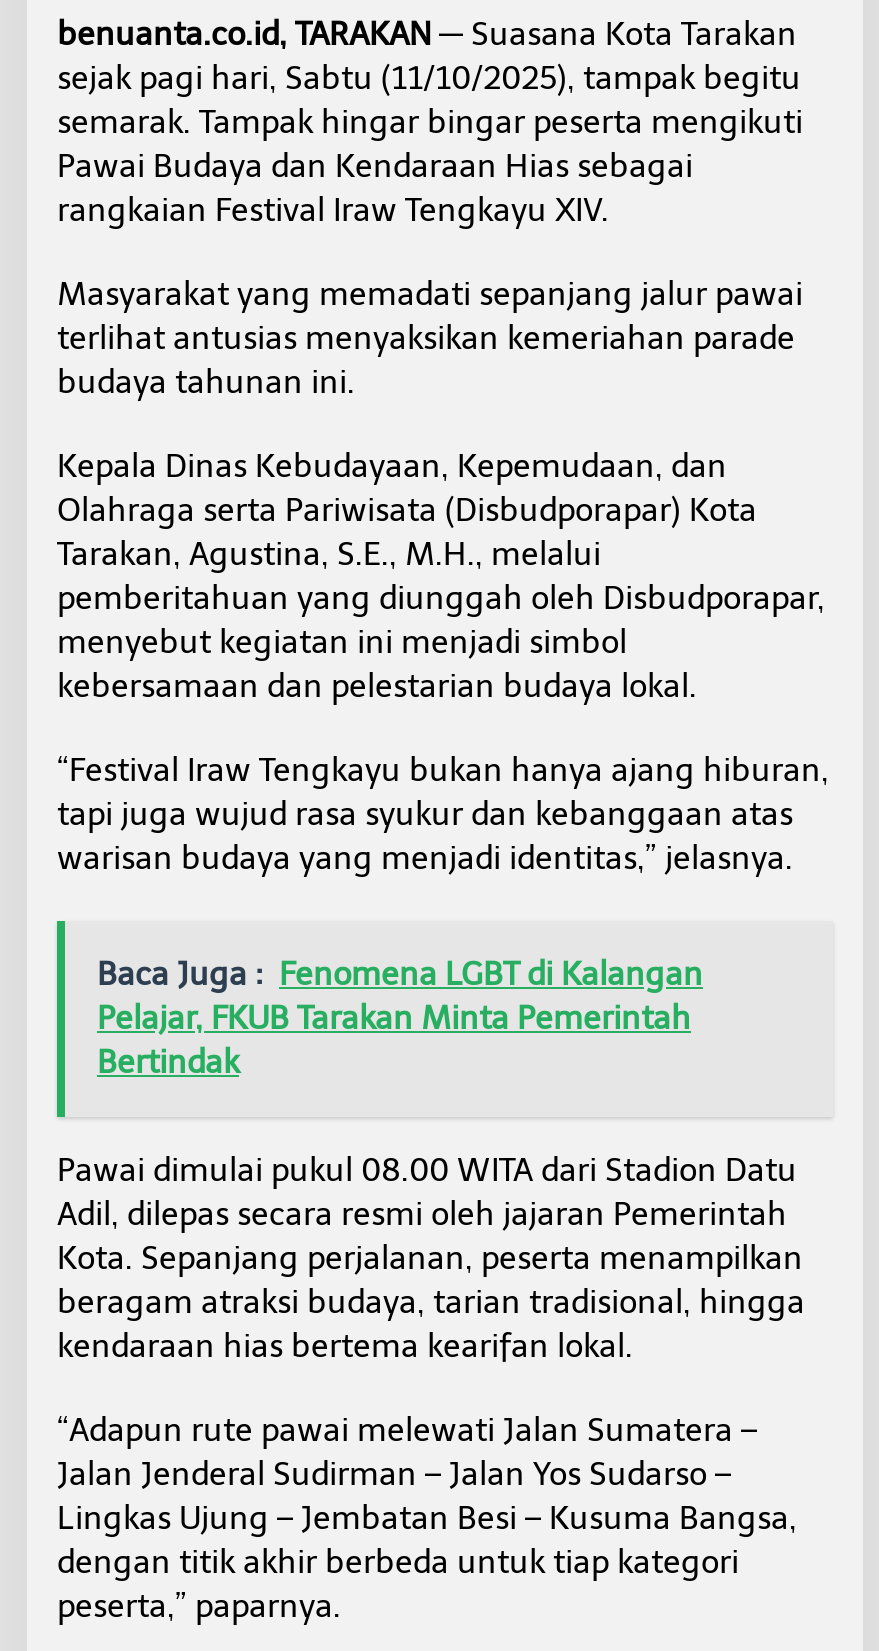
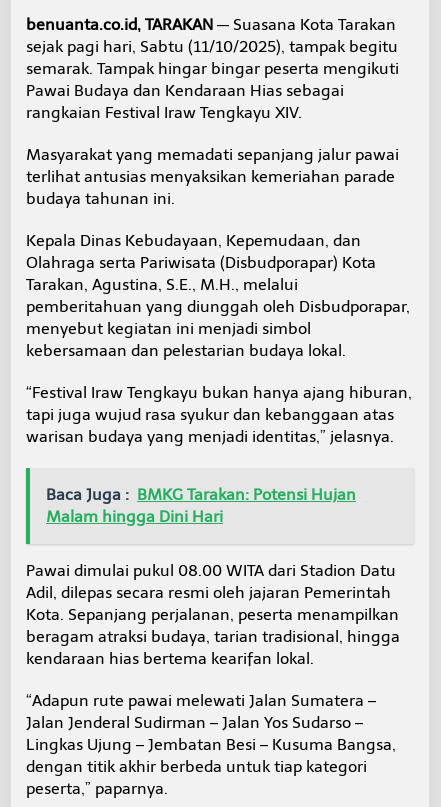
[97,955,703,1081] Baca Juga : Fenomena LGBT di Kalangan | Pelajar, FKUB Tarakan Minta Pemerintah | Bertindak -> [46,485,356,526] Baca Juga : BMKG Tarakan: Potensi Hujan | Malam hingga Dini Hari

